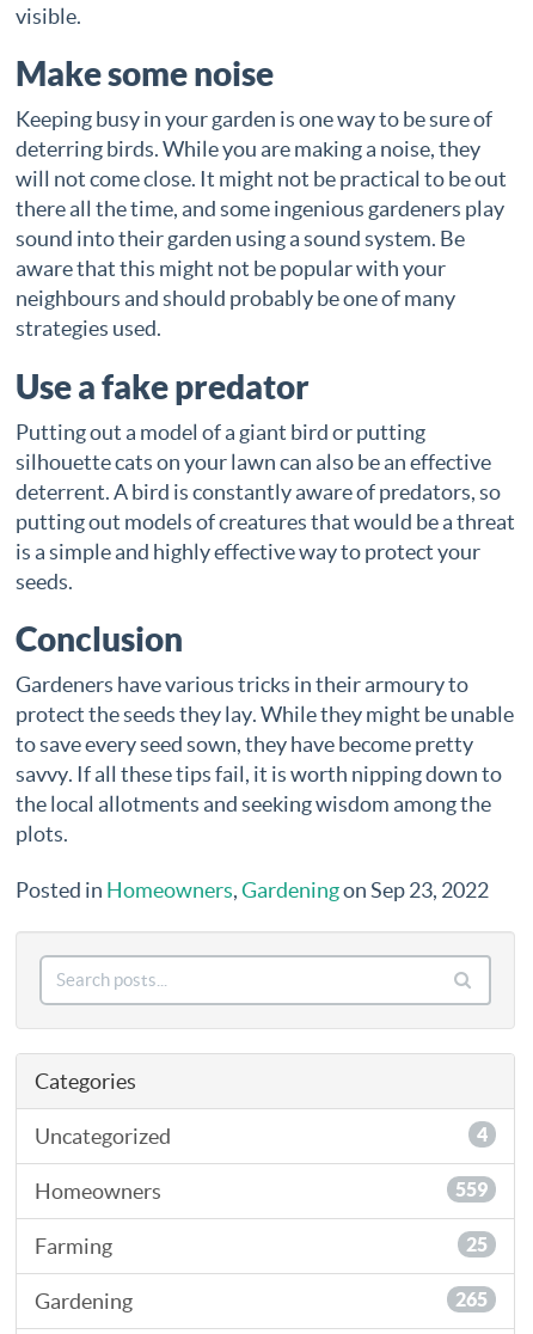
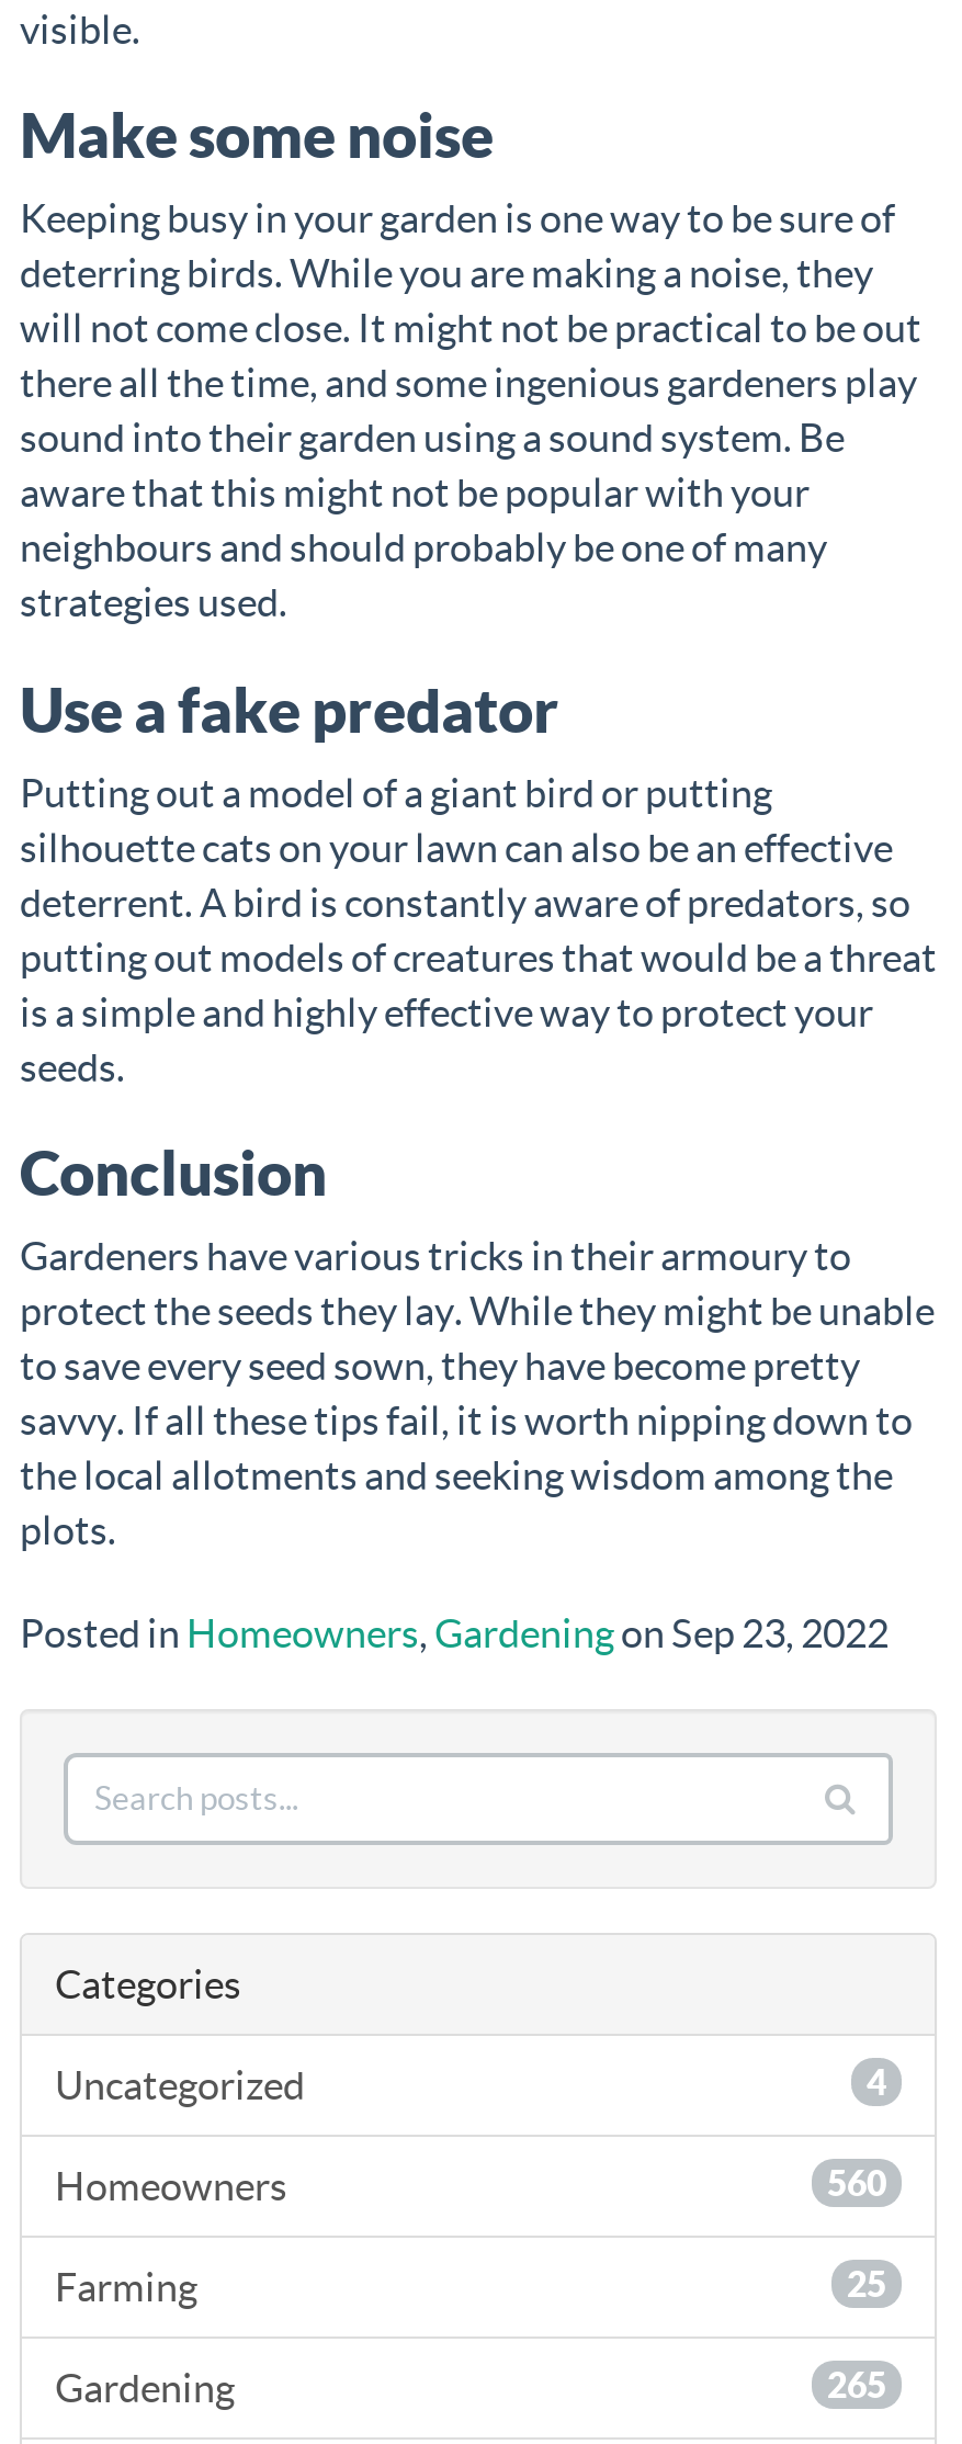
[455,1178,488,1200] 559 -> [827,2162,886,2202] 560

